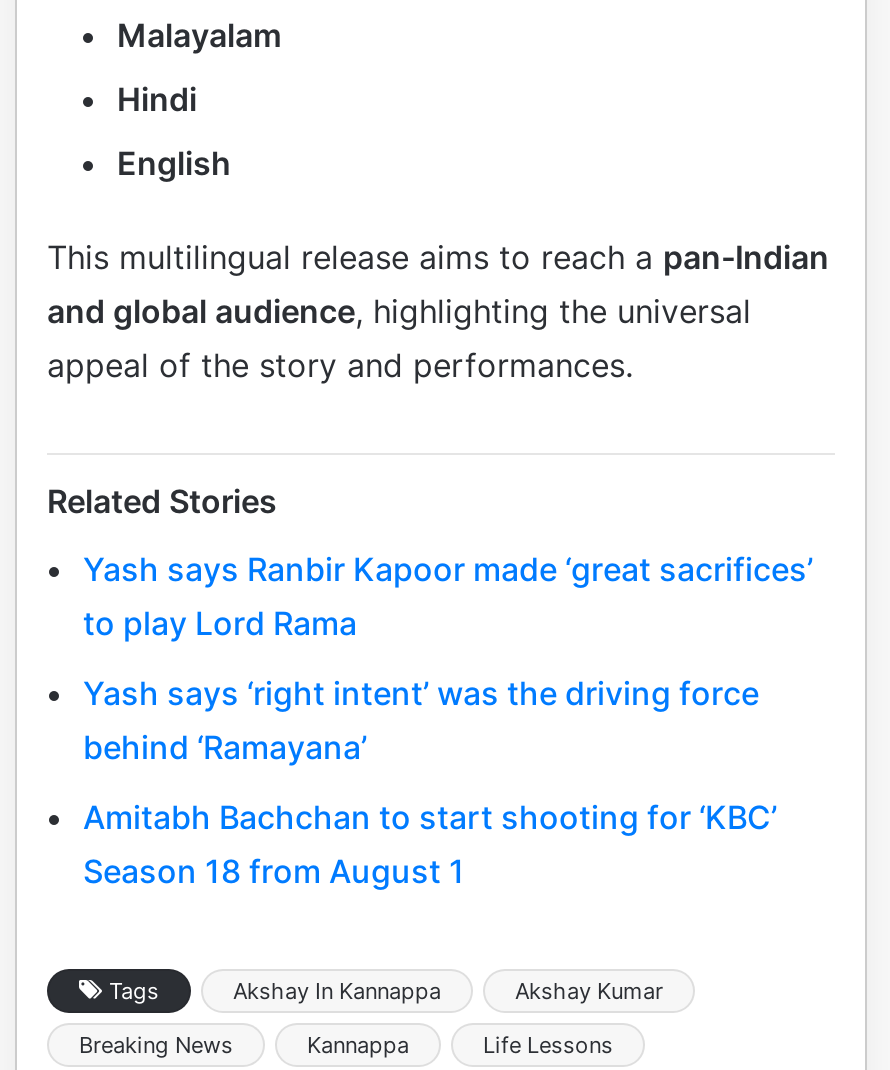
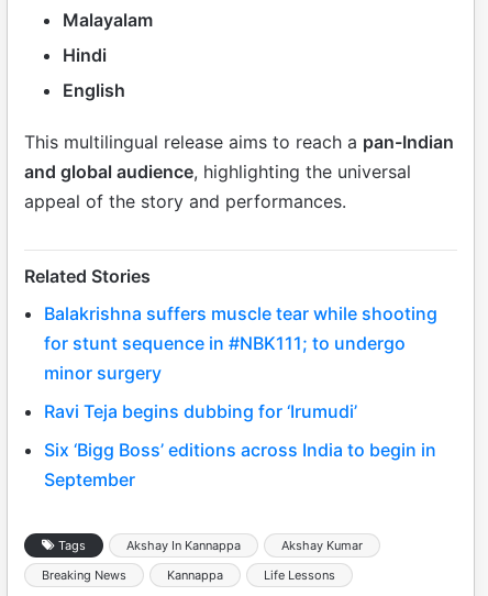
[83,549,813,643] Yash says Ranbir Kapoor made ‘great sacrifices’ | to play Lord Rama -> [44,302,437,384] Balakrishna suffers muscle tear while shooting | for stunt sequence in #NBK111; to undergo | minor surgery
[83,673,759,767] Yash says ‘right intent’ was the driving force | behind ‘Ramayana’ -> [44,400,357,422] Ravi Teja begins dubbing for ‘Irumudi’
[83,797,777,891] Amitabh Bachchan to start shooting for ‘KBC’ | Season 18 from August 1 -> [44,439,436,490] Six ‘Bigg Boss’ editions across India to begin in | September

